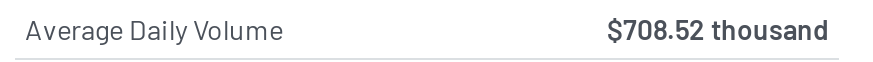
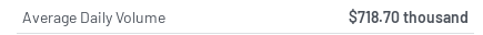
[607,12,829,46] $708.52 thousand -> [349,8,469,26] $718.70 thousand

